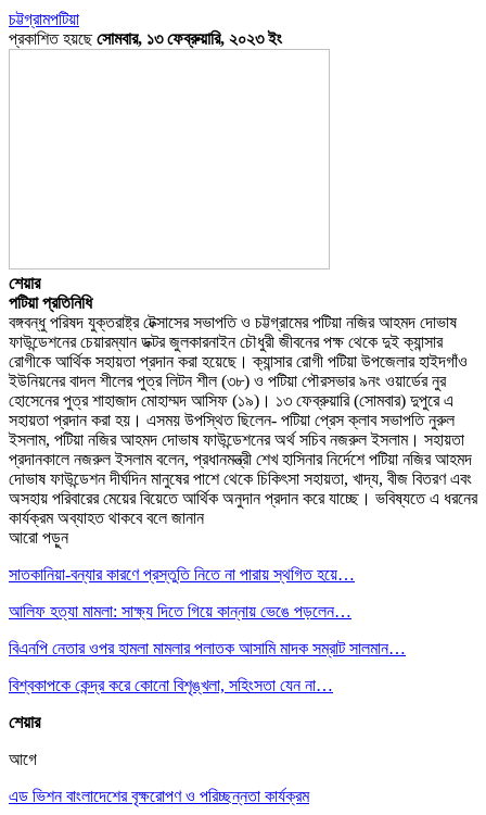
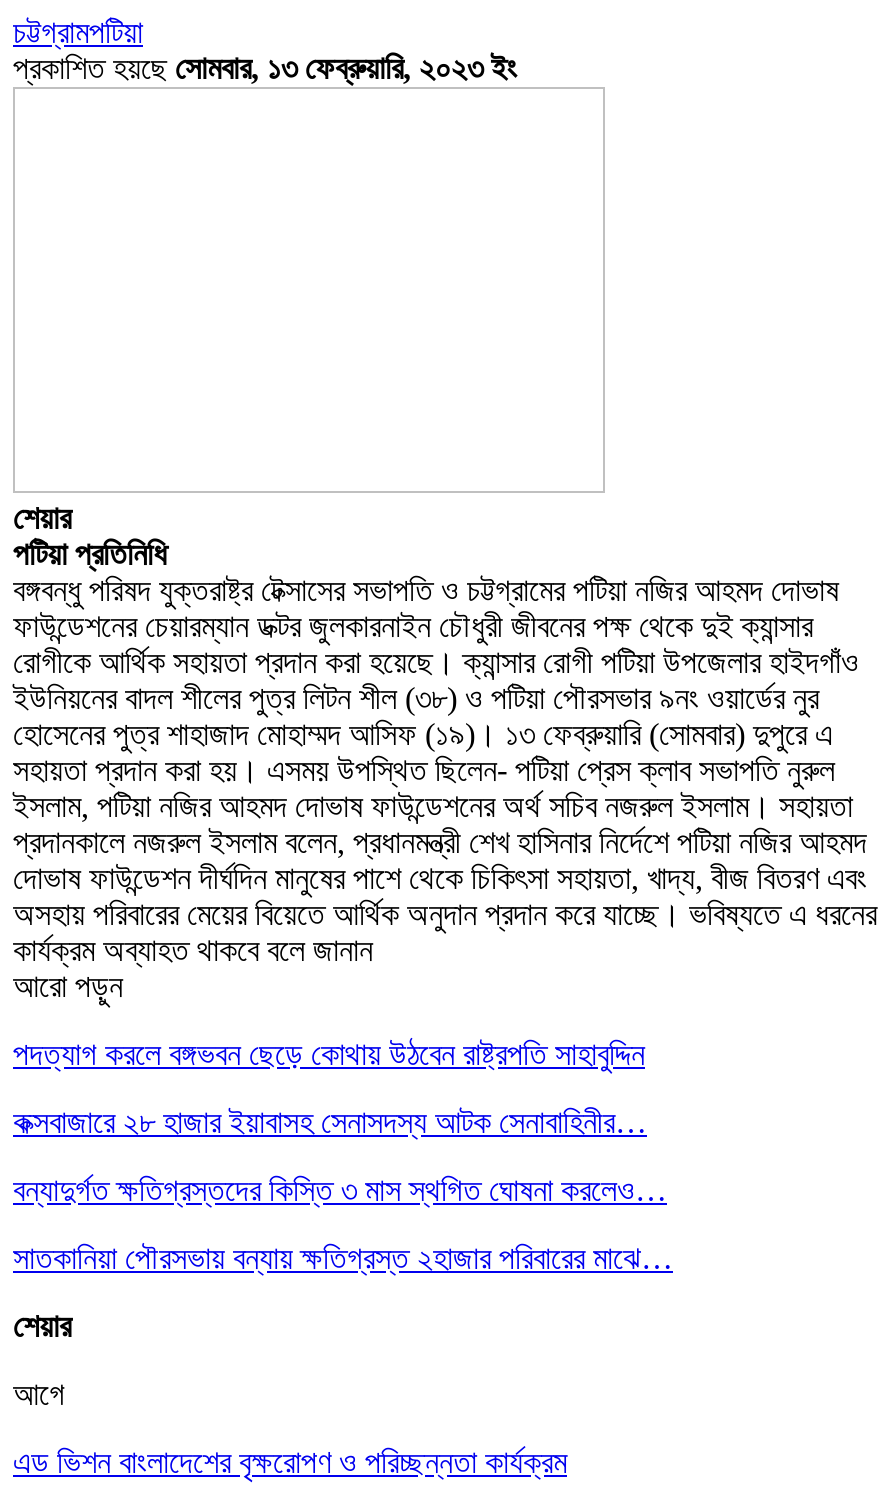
[9,565,355,583] সাতকানিয়া-বন্যার কারণে প্রস্তুতি নিতে না পারায় স্থগিত হয়ে… -> [13,1037,645,1071] পদত্যাগ করলে বঙ্গভবন ছেড়ে কোথায় উঠবেন রাষ্ট্রপতি সাহাবুদ্দিন
[9,602,351,620] আলিফ হত্যা মামলা: সাক্ষ্য দিতে গিয়ে কান্নায় ভেঙে পড়লেন… -> [13,1105,647,1139] কক্সবাজারে ২৮ হাজার ইয়াবাসহ সেনাসদস্য আটক সেনাবাহিনীর…
[9,639,406,657] বিএনপি নেতার ওপর হামলা মামলার পলাতক আসামি মাদক সম্রাট সালমান… -> [13,1173,667,1207] বন্যাদুর্গত ক্ষতিগ্রস্তদের কিস্তি ৩ মাস স্থগিত ঘোষনা করলেও…
[9,676,333,694] বিশ্বকাপকে কেন্দ্র করে কোনো বিশৃঙ্খলা, সহিংসতা যেন না… -> [13,1241,673,1275] সাতকানিয়া পৌরসভায় বন্যায় ক্ষতিগ্রস্ত ২হাজার পরিবারের মাঝে…

